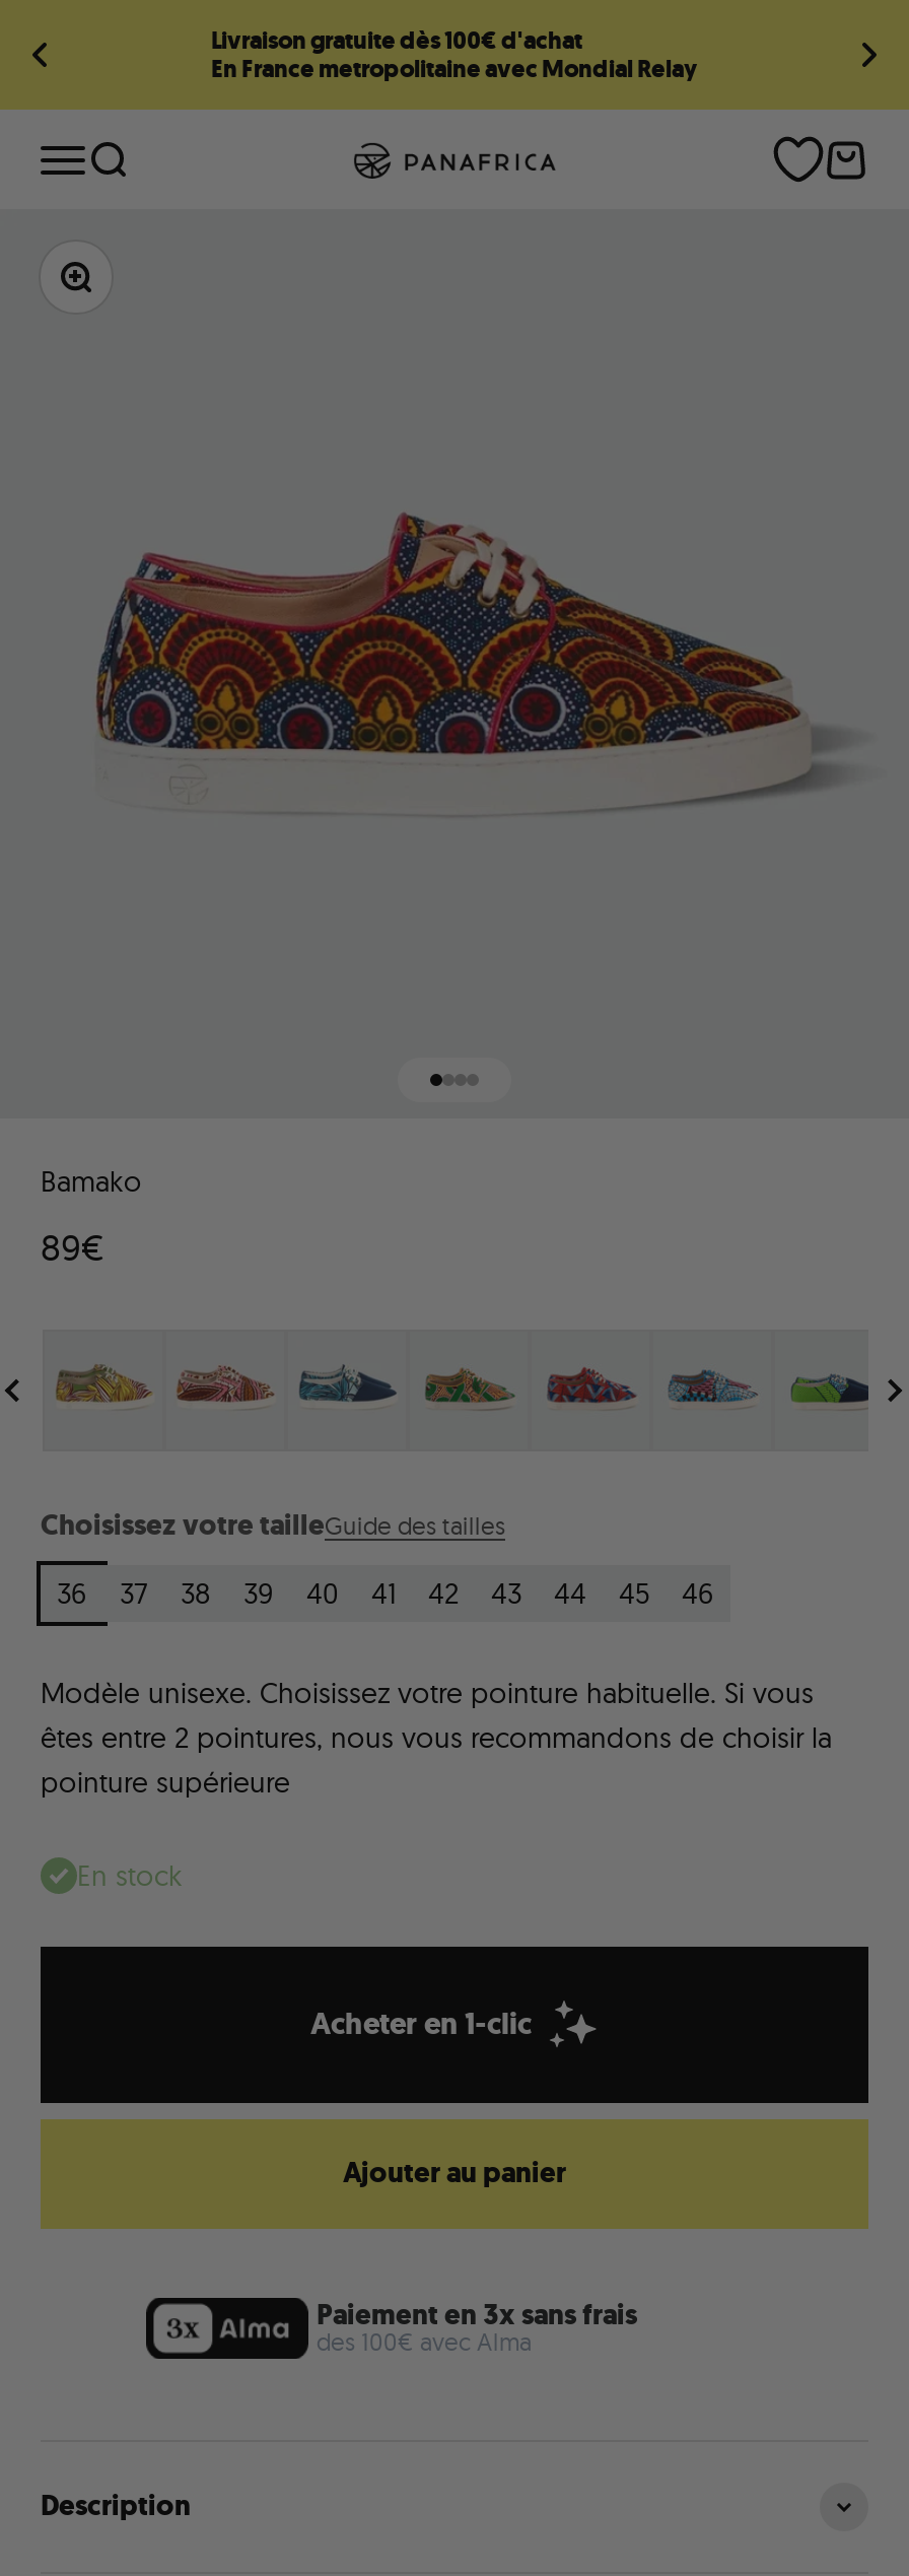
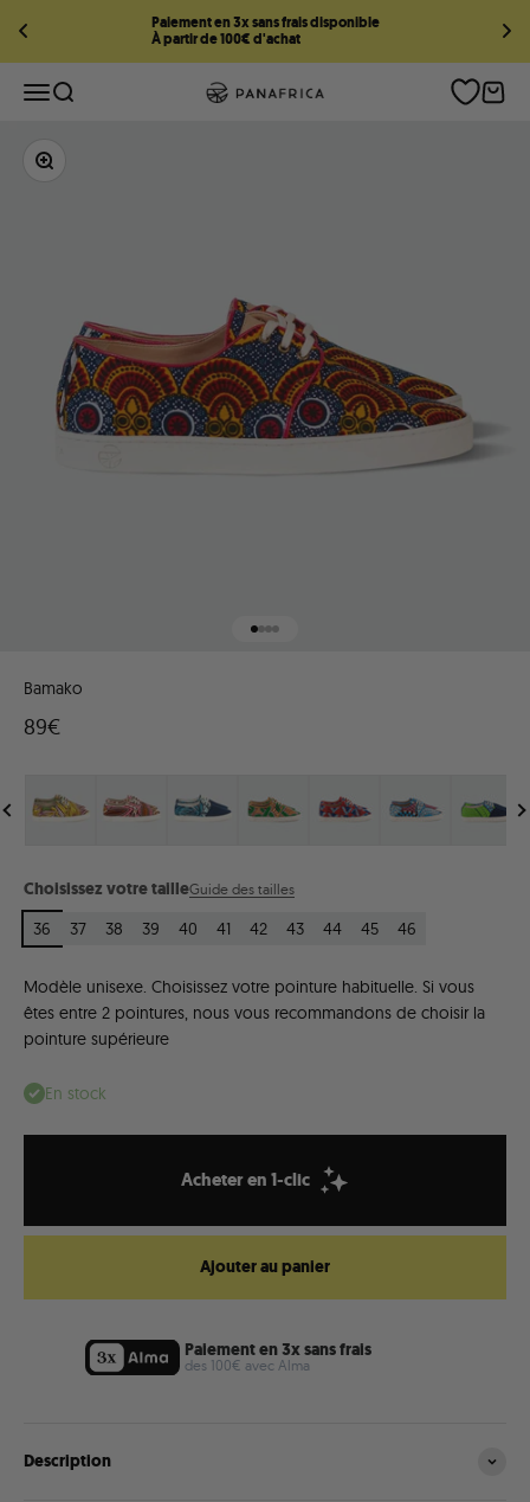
[211,23,698,84] Livraison gratuite dès 100€ d'achat | En France metropolitaine avec Mondial Relay -> [151,12,379,48] Paiement en 3x sans frais disponible | À partir de 100€ d'achat

